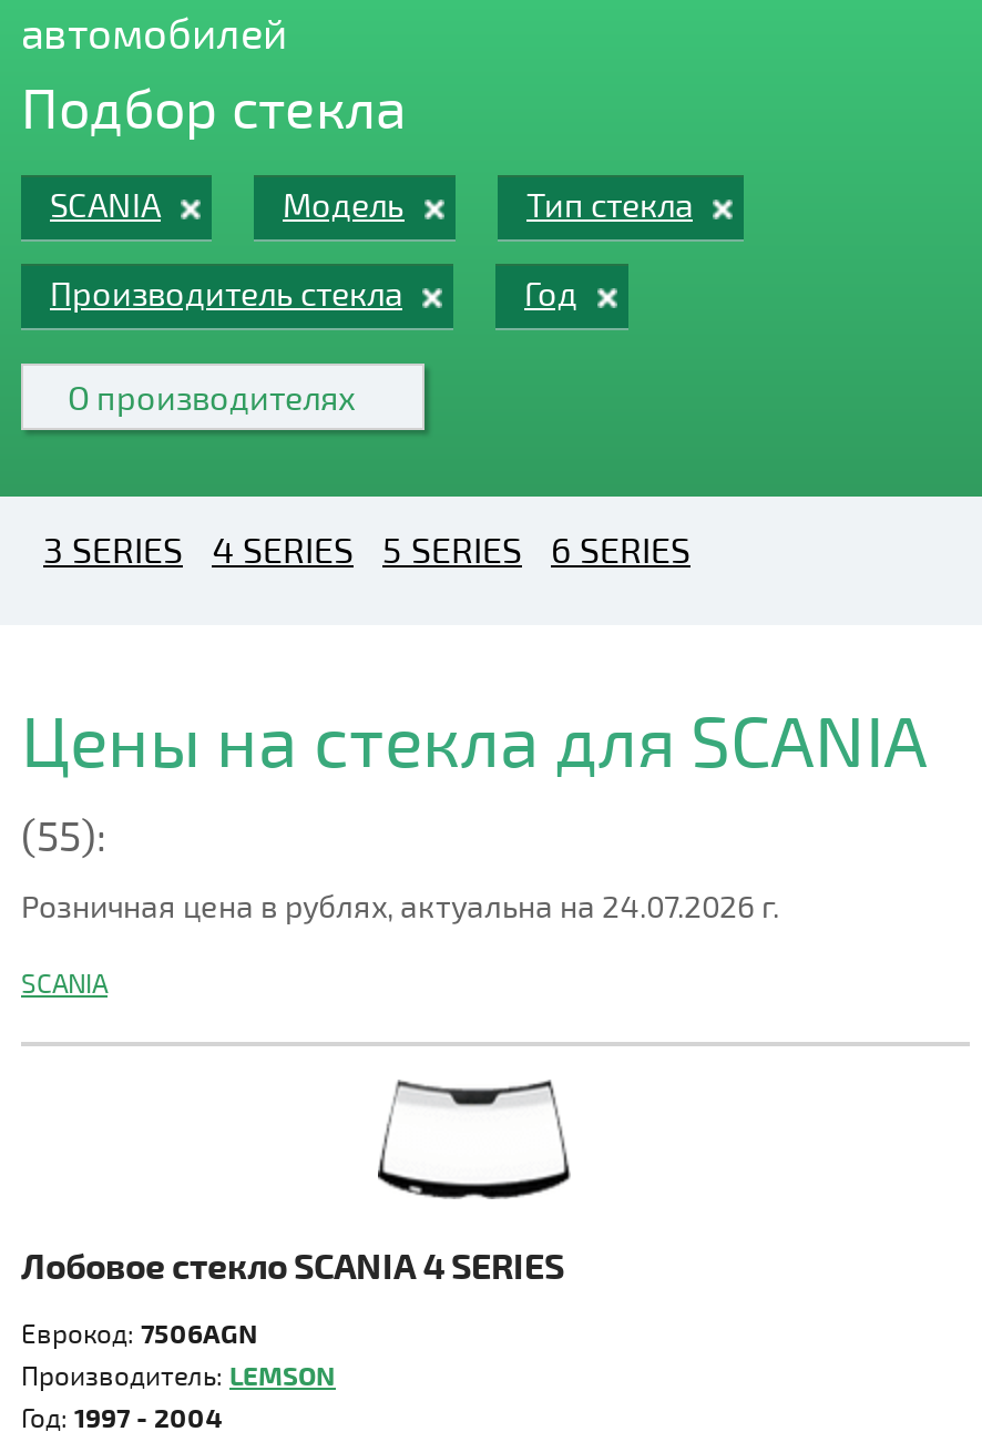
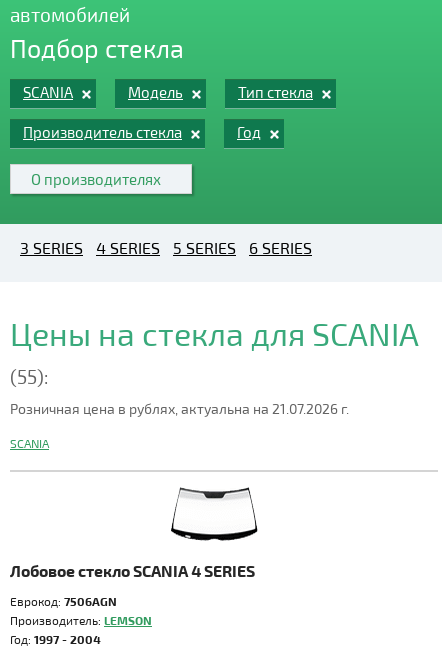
[21,887,779,924] Розничная цена в рублях, актуальна на 24.07.2026 г. -> [10,400,349,417] Розничная цена в рублях, актуальна на 21.07.2026 г.

